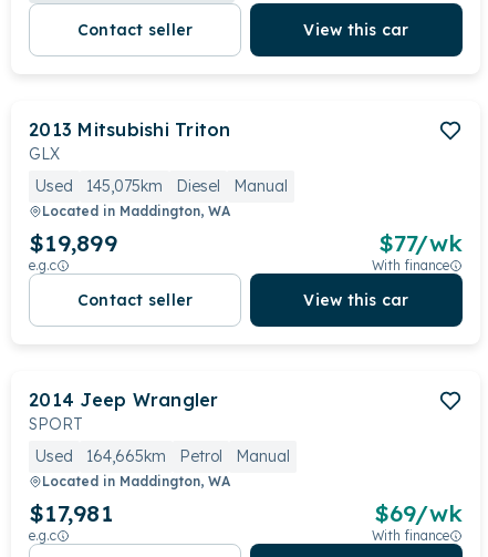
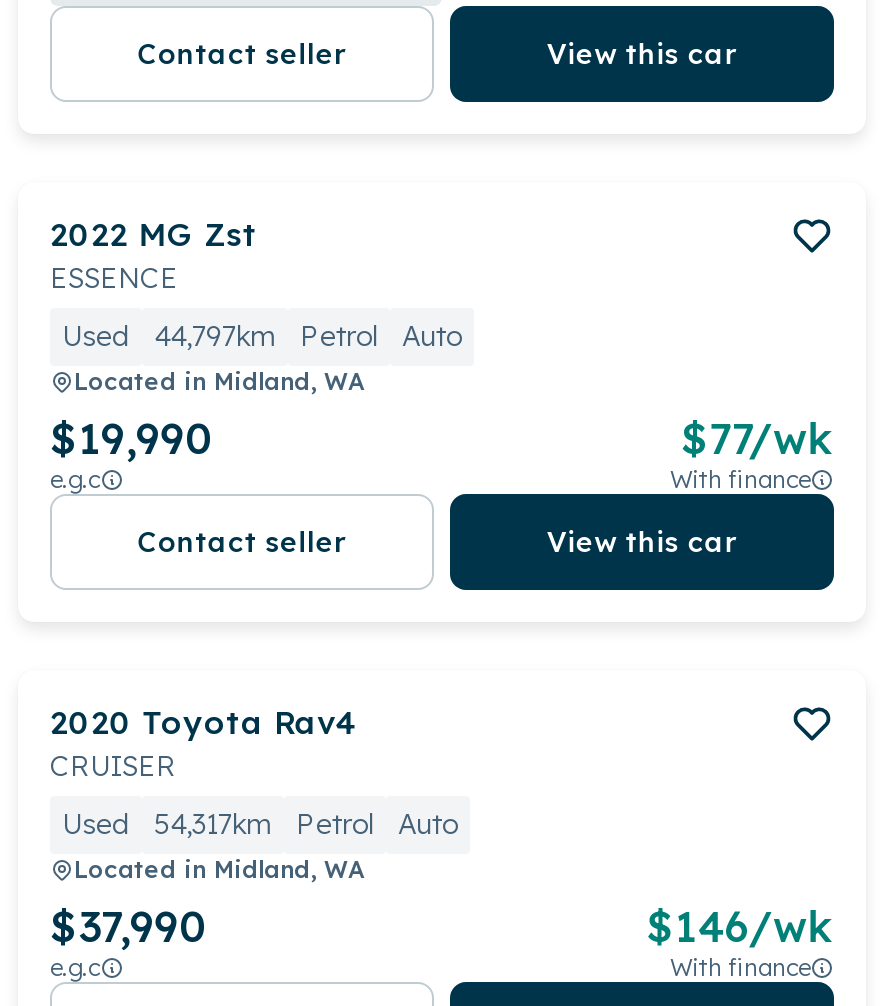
[29,118,231,164] 2013 Mitsubishi Triton | GLX -> [50,214,258,296] 2022 MG Zst | ESSENCE
[29,176,288,257] 145,075km | Diesel | Manual | Located in Maddington, WA | $19,899 -> [50,318,462,464] 44,797km | Petrol | Auto | Located in Midland, WA | $19,990
[29,389,219,434] 2014 Jeep Wrangler | SPORT -> [50,702,358,784] 2020 Toyota Rav4 | CRUISER
[29,446,290,527] Manual | Located in Maddington, WA | $17,981 -> [50,806,458,952] Auto | Located in Midland, WA | $37,990
[86,446,166,466] 164,665km -> [154,806,272,842] 54,317km
[373,498,463,527] $69/wk -> [646,900,834,952] $146/wk

